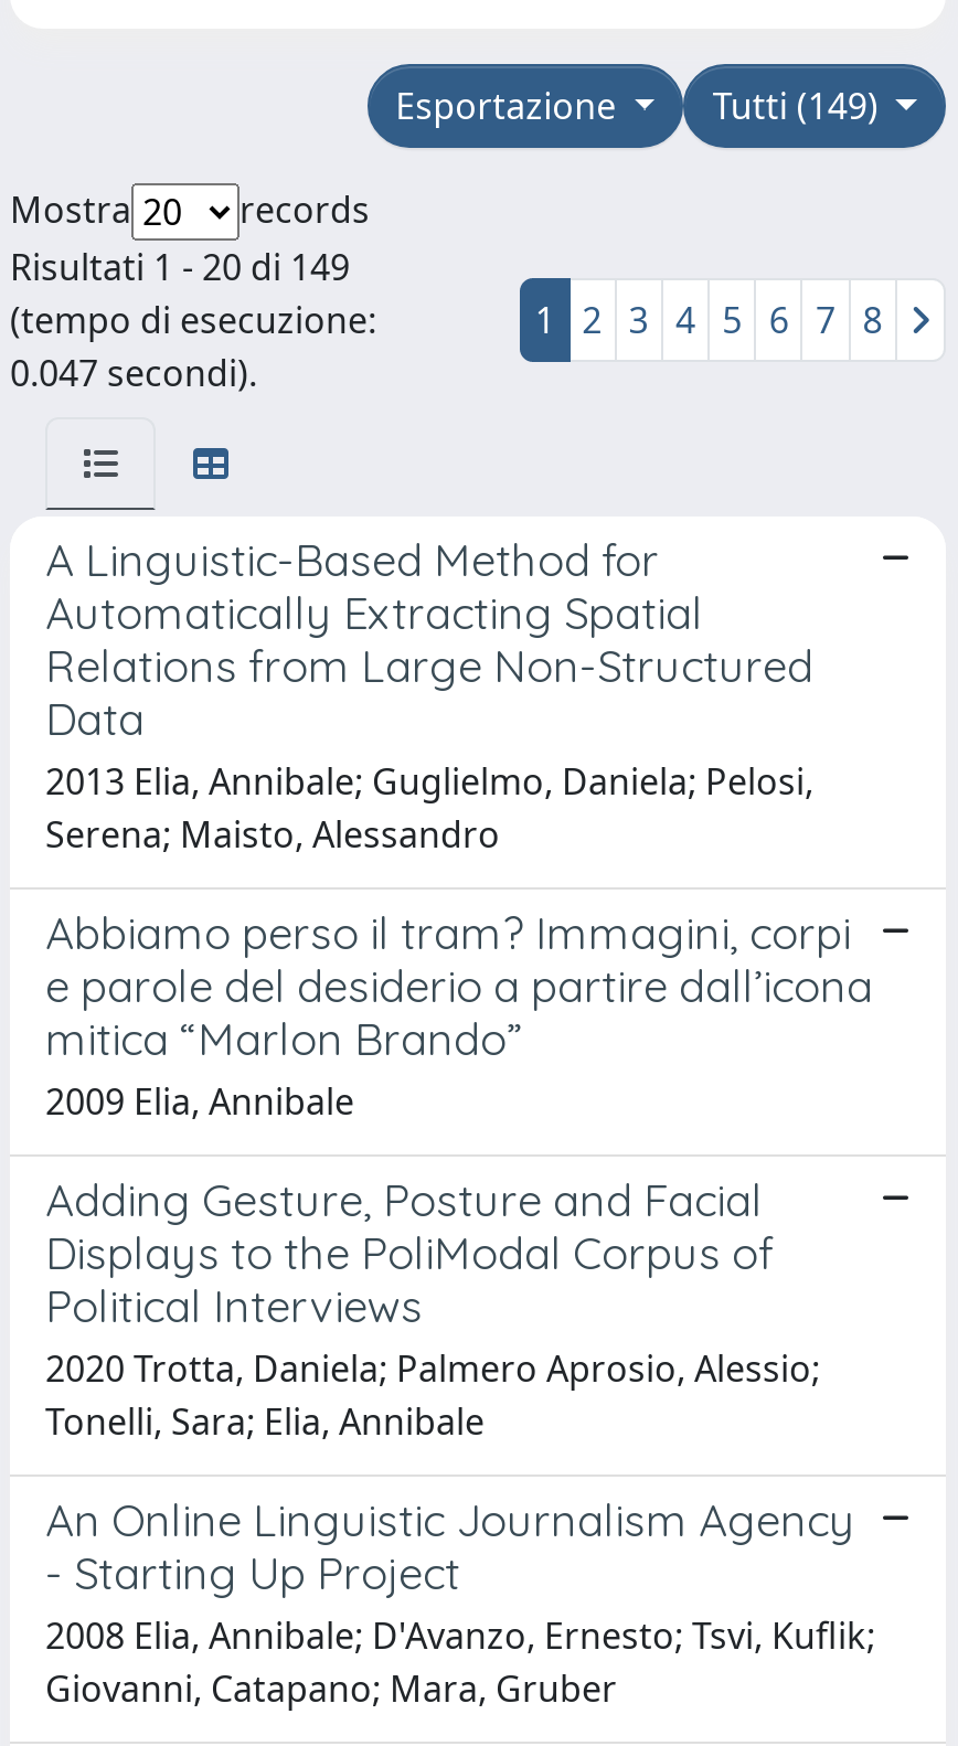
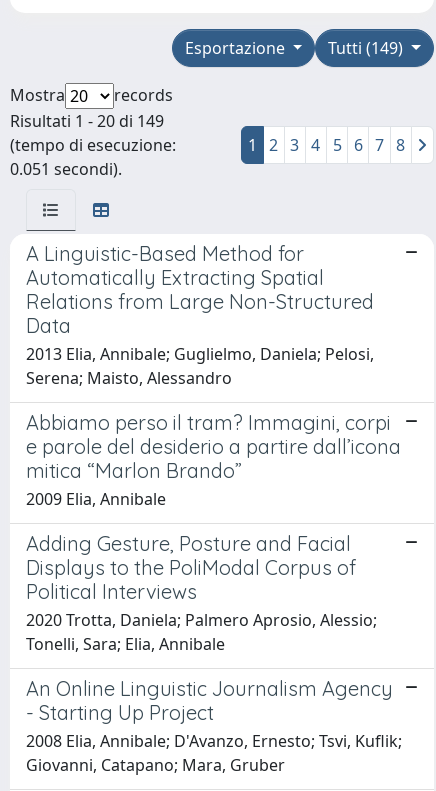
[10,348,257,397] 0.047 secondi). -> [10,158,122,180] 0.051 secondi).

